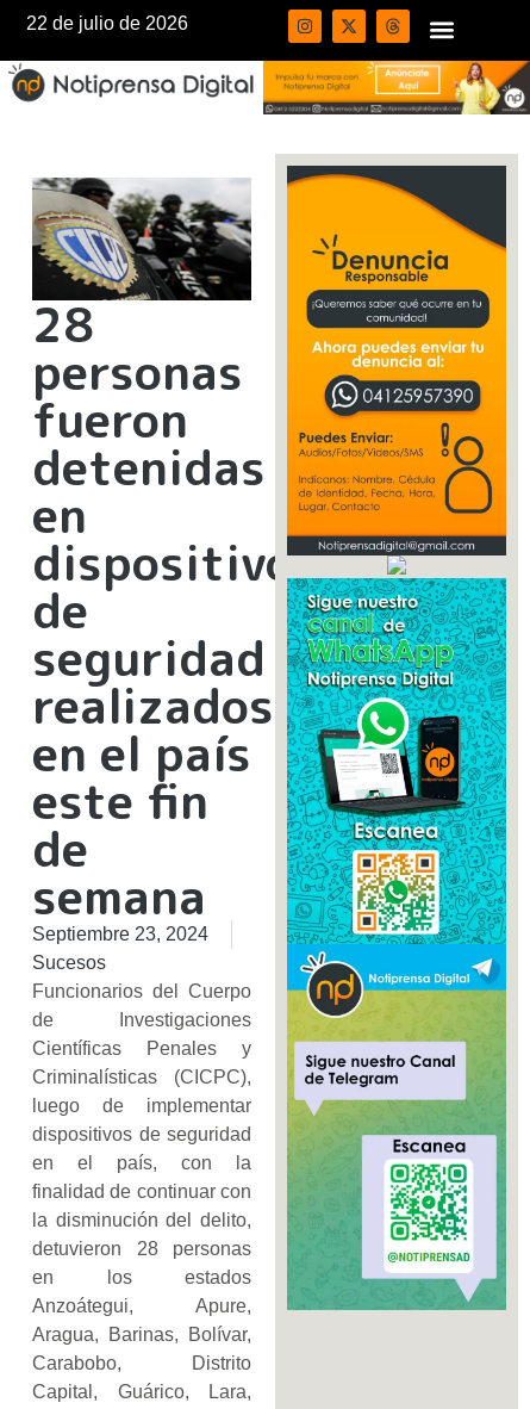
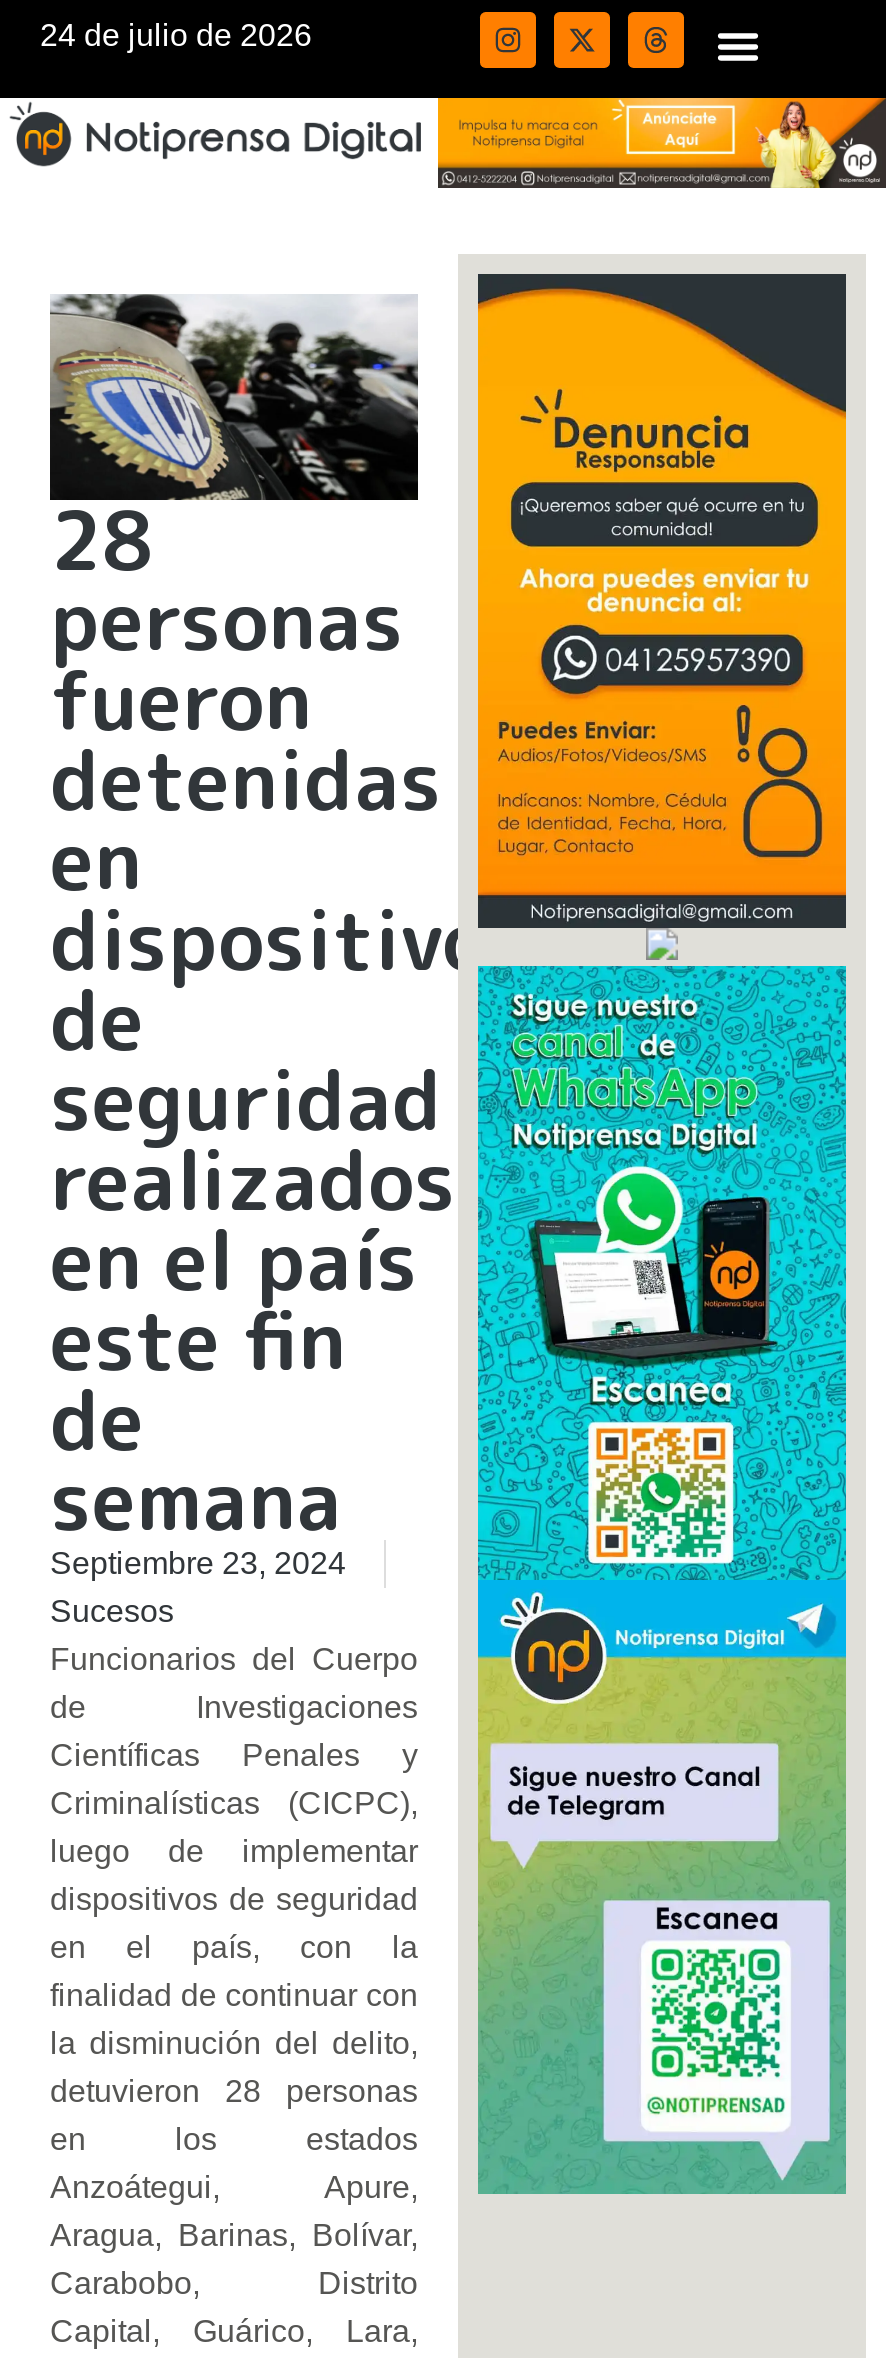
[26,13,188,33] 22 de julio de 2026 -> [40,18,312,52] 24 de julio de 2026

